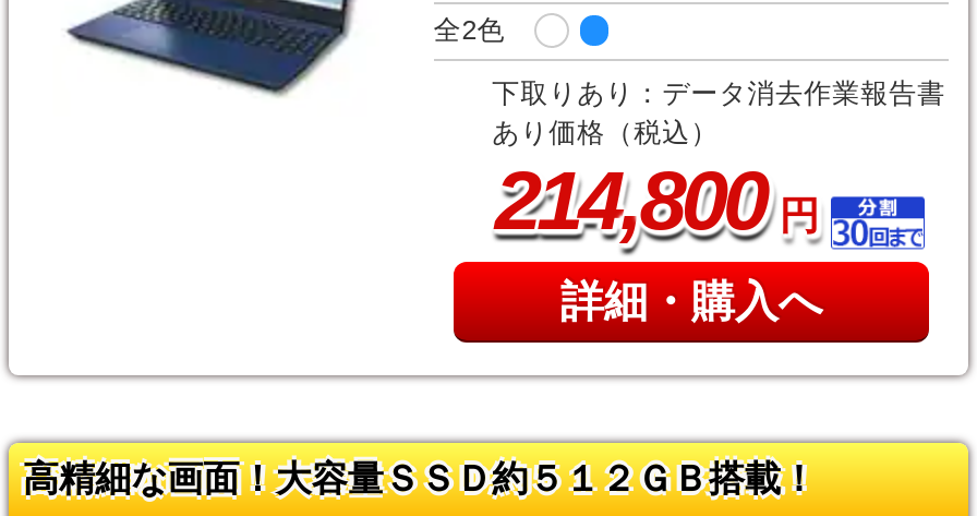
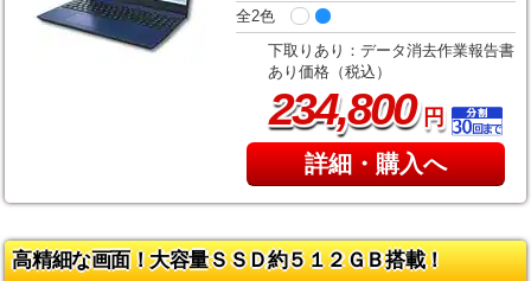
[496,149,815,249] 214,800 円 -> [269,81,443,136] 234,800 円

